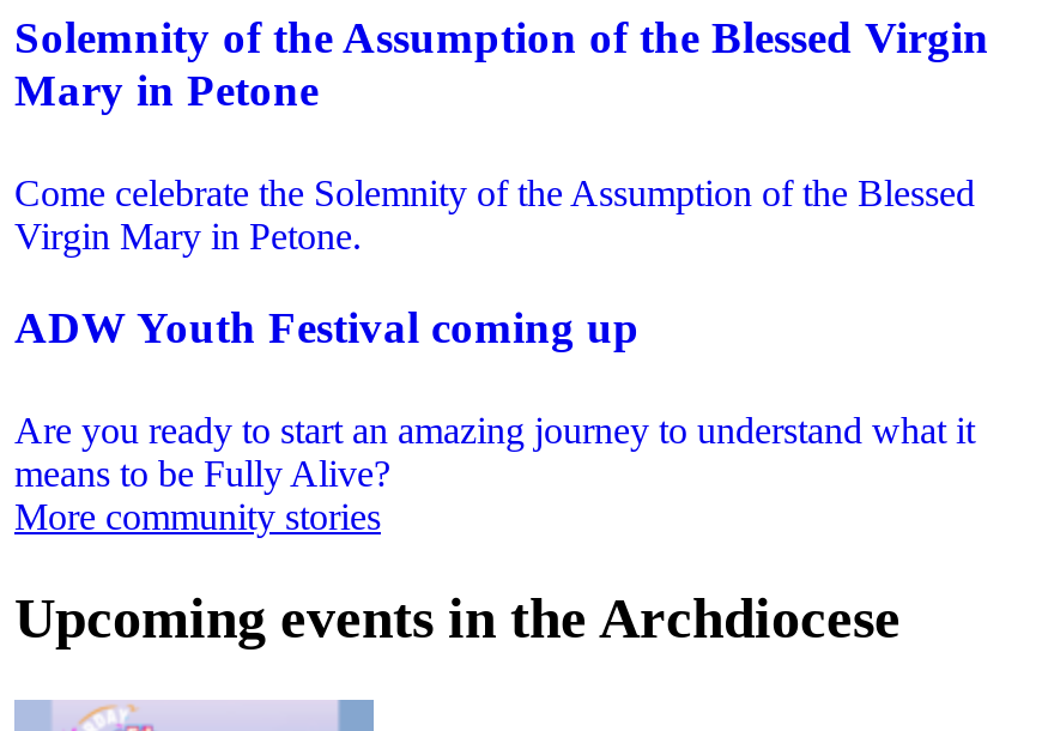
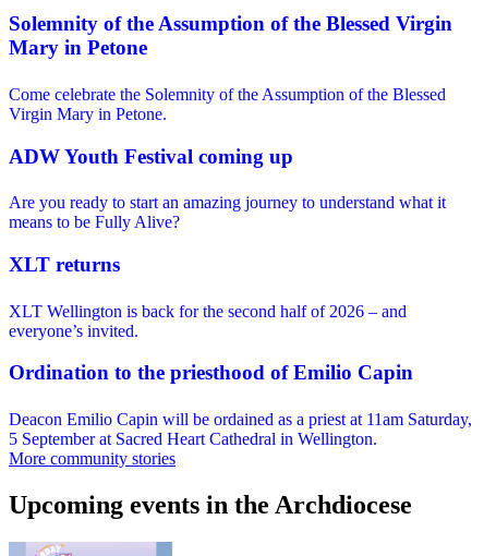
none -> [9,253,472,448] XLT returns | XLT Wellington is back for the second half of 2026 – and | everyone’s invited. | Ordination to the priesthood of Emilio Capin | Deacon Emilio Capin will be ordained as a priest at 11am Saturday, | 5 September at Sacred Heart Cathedral in Wellington.

